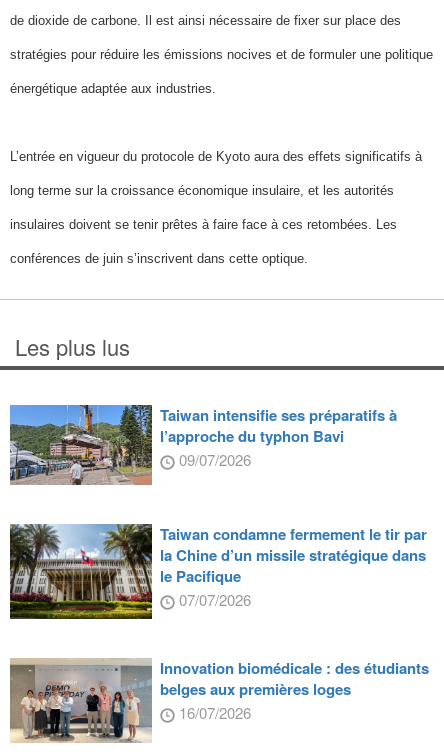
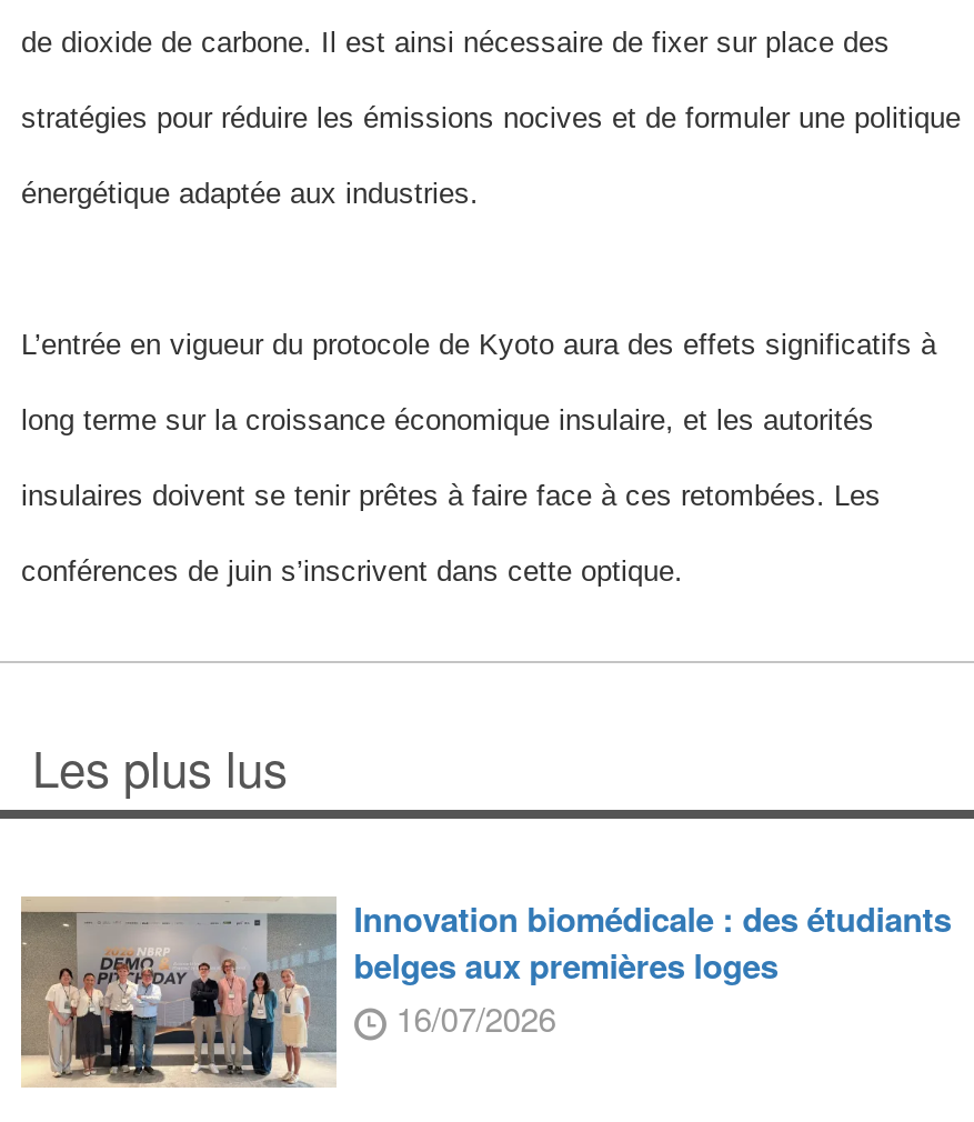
[9,404,427,610] [image] | Taiwan intensifie ses préparatifs à | l’approche du typhon Bavi | 09/07/2026 | Taiwan condamne fermement le tir par | la Chine d’un missile stratégique dans | le Pacifique | 07/07/2026 -> none
[9,523,153,620] [image] -> none

